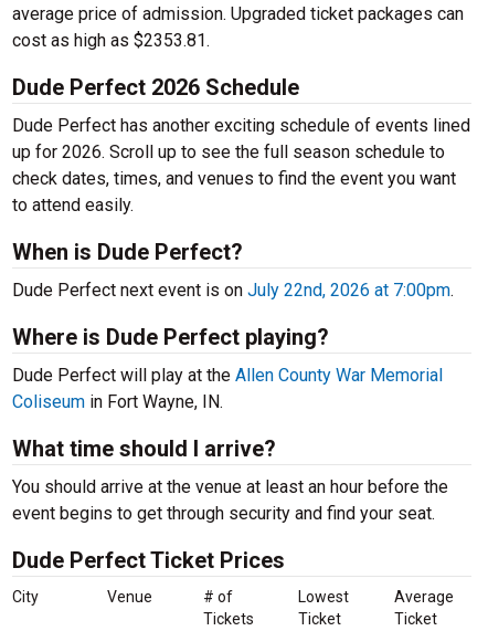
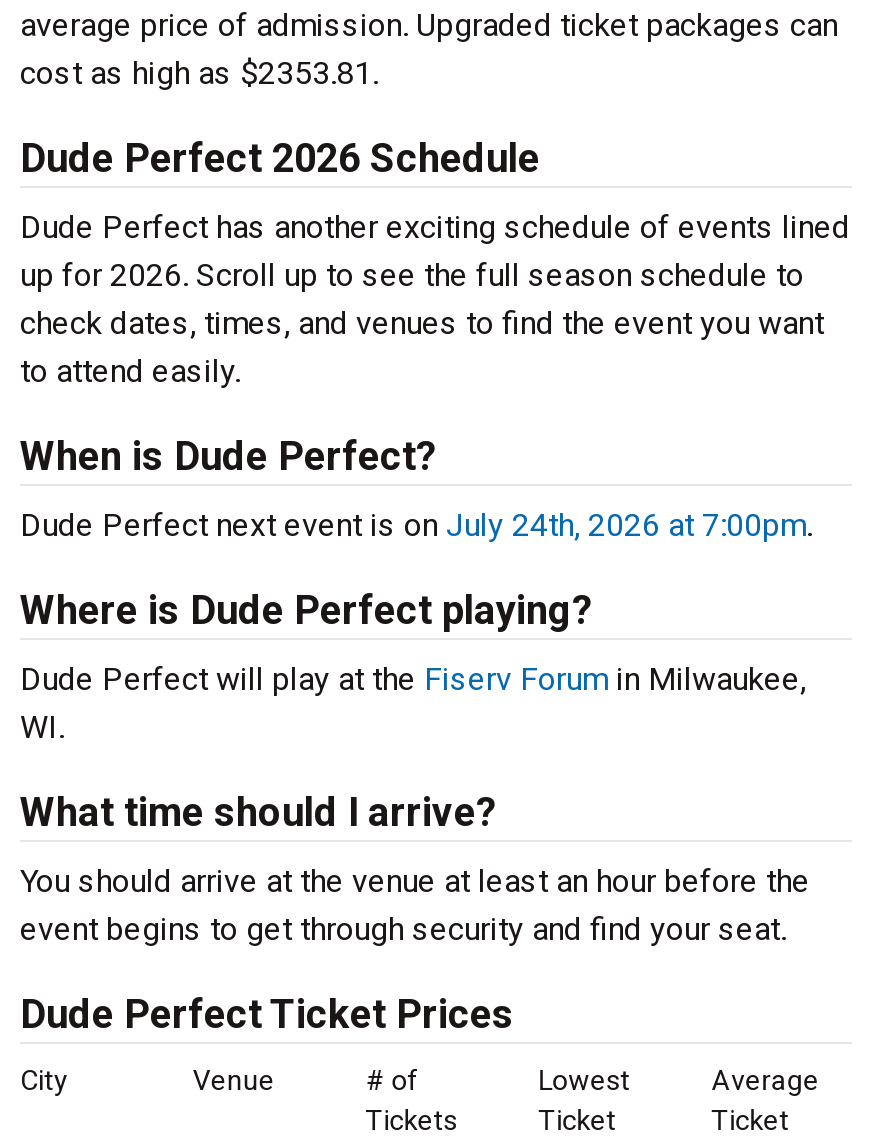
[12,280,454,301] Dude Perfect next event is on July 22nd, 2026 at 7:00pm. -> [20,506,812,544] Dude Perfect next event is on July 24th, 2026 at 7:00pm.
[12,365,443,412] Dude Perfect will play at the Allen County War Memorial | Coliseum in Fort Wayne, IN. -> [20,660,806,746] Dude Perfect will play at the Fiserv Forum in Milwaukee, | WI.

